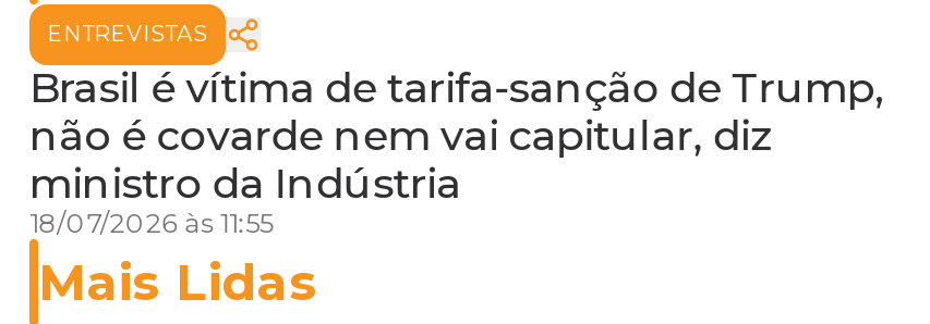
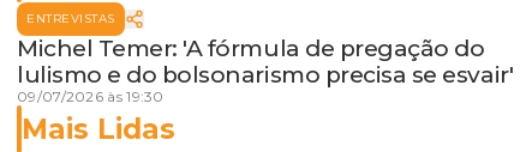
[29,64,884,240] Brasil é vítima de tarifa-sanção de Trump, | não é covarde nem vai capitular, diz | ministro da Indústria | 18/07/2026 às 11:55 -> [17,35,513,106] Michel Temer: 'A fórmula de pregação do | lulismo e do bolsonarismo precisa se esvair' | 09/07/2026 às 19:30

